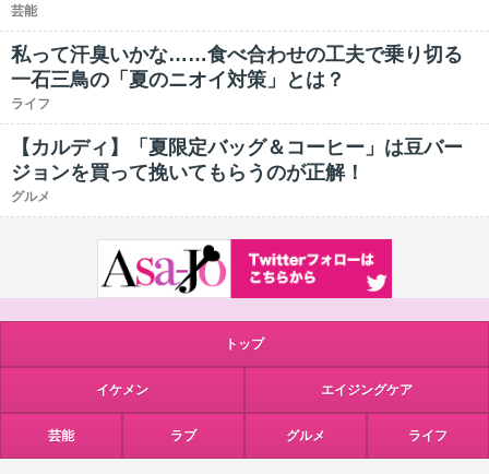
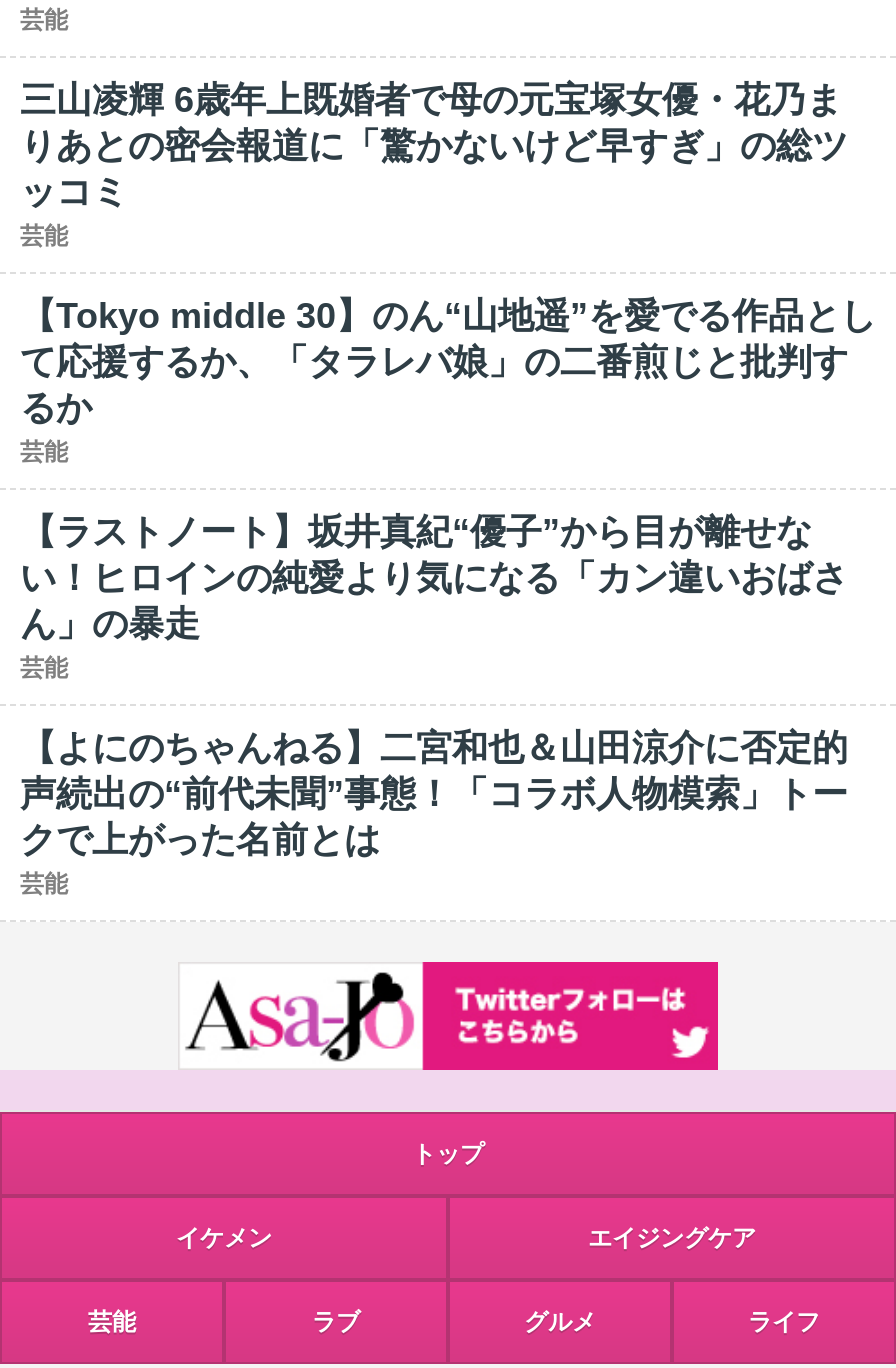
[11,44,463,204] 私って汗臭いかな……食べ合わせの工夫で乗り切る | 一石三鳥の「夏のニオイ対策」とは？ | ライフ | 【カルディ】「夏限定バッグ＆コーヒー」は豆バー | ジョンを買って挽いてもらうのが正解！ | グルメ -> [20,80,876,898] 三山凌輝 6歳年上既婚者で母の元宝塚女優・花乃ま | りあとの密会報道に「驚かないけど早すぎ」の総ツ | ッコミ | 芸能 | 【Tokyo middle 30】のん“山地遥”を愛でる作品とし | て応援するか、「タラレバ娘」の二番煎じと批判す | るか | 芸能 | 【ラストノート】坂井真紀“優子”から目が離せな | い！ヒロインの純愛より気になる「カン違いおばさ | ん」の暴走 | 芸能 | 【よにのちゃんねる】二宮和也＆山田涼介に否定的 | 声続出の“前代未聞”事態！「コラボ人物模索」トー | クで上がった名前とは | 芸能

